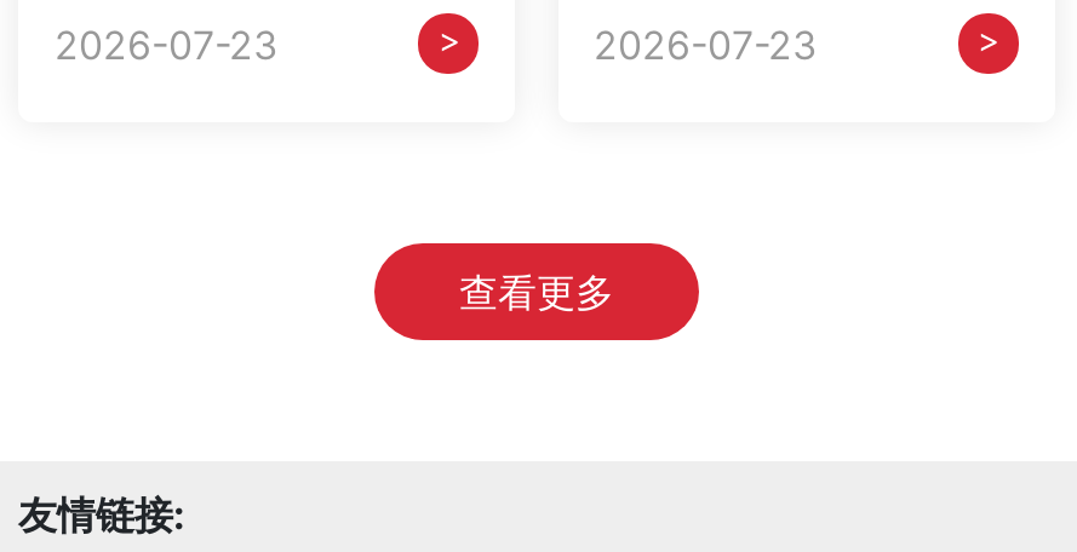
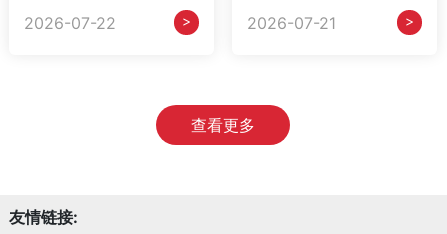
[55,20,277,68] 2026-07-23 -> [24,13,116,33] 2026-07-22
[594,20,817,68] 2026-07-23 -> [246,13,335,33] 2026-07-21

